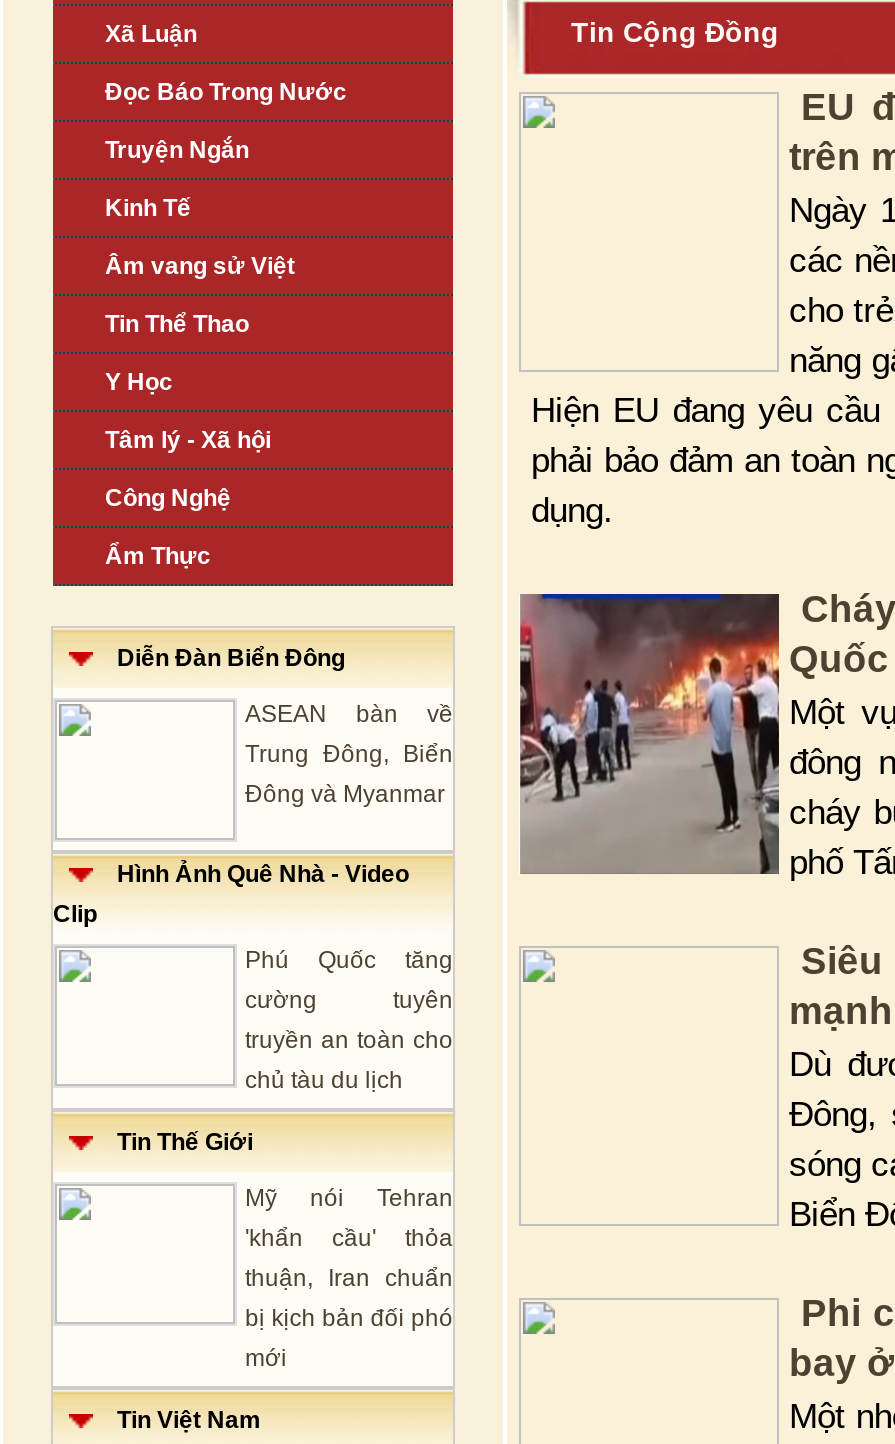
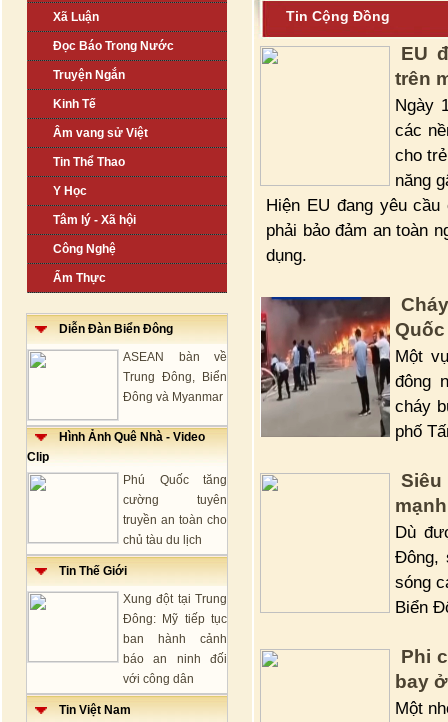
[245,1184,453,1372] Mỹ nói Tehran | 'khẩn cầu' thỏa | thuận, Iran chuẩn | bị kịch bản đối phó | mới -> [123,592,227,686] Xung đột tại Trung | Đông: Mỹ tiếp tục | ban hành cảnh | báo an ninh đối | với công dân

